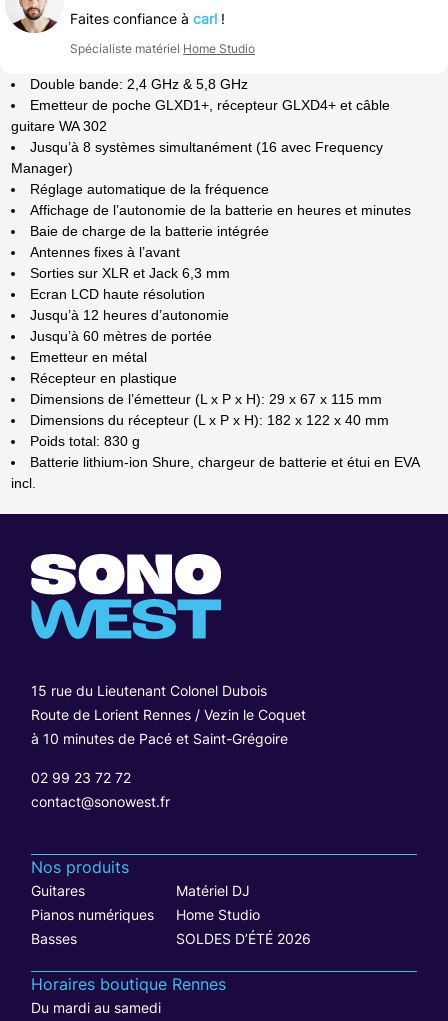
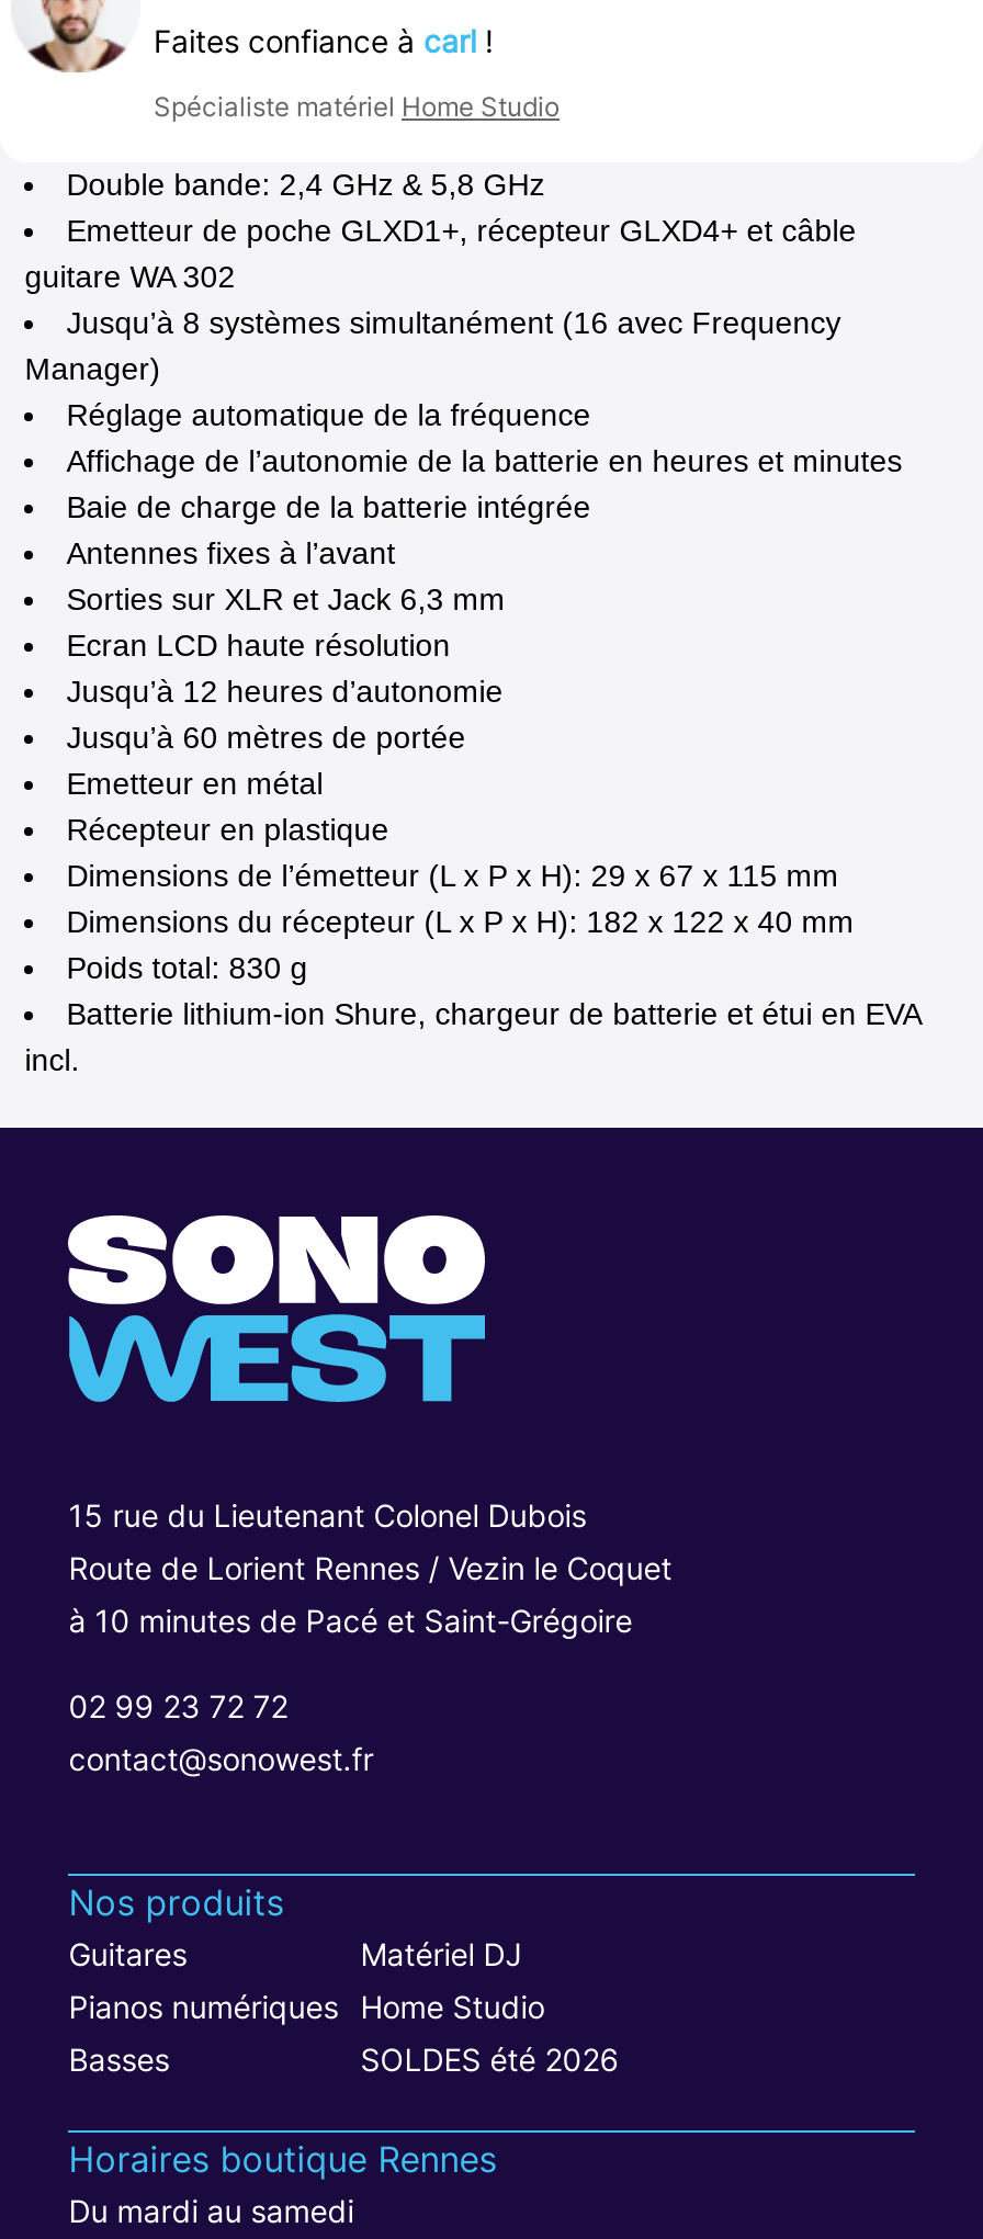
[176,930,311,947] SOLDES D’ÉTÉ 2026 -> [360,2040,619,2077] SOLDES été 2026

